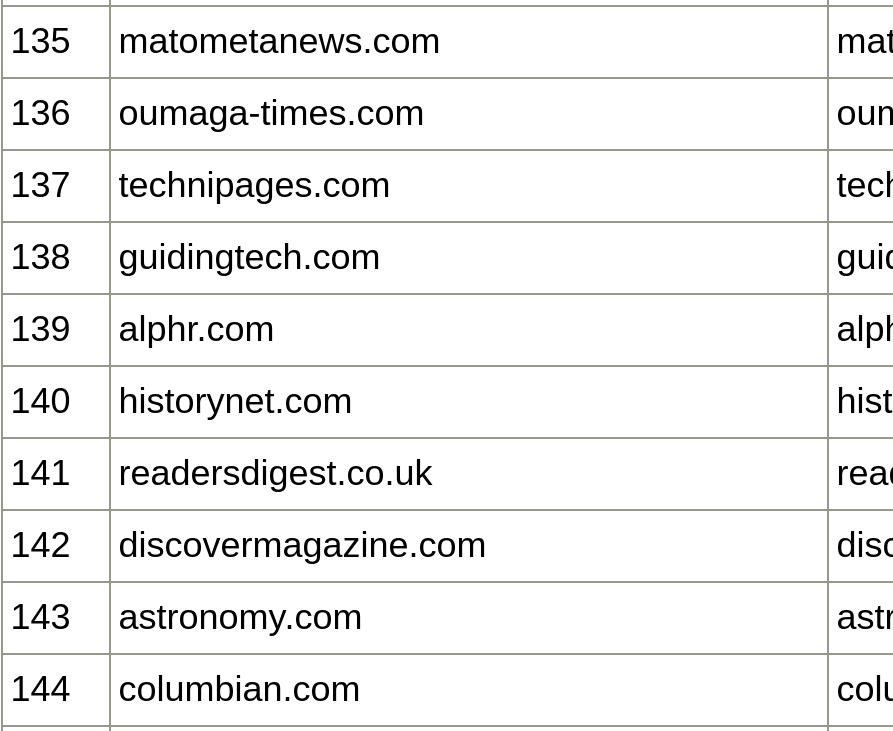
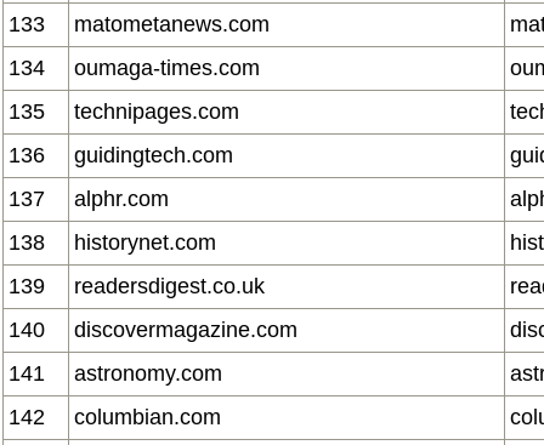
[11,22,441,62] 135 matometanews.com -> [8,13,269,37] 133 matometanews.com
[11,94,425,134] 136 oumaga-times.com -> [8,56,260,81] 134 oumaga-times.com
[11,166,391,206] 137 technipages.com -> [8,100,239,124] 135 technipages.com
[11,238,381,278] 138 guidingtech.com -> [8,144,233,168] 136 guidingtech.com
[11,310,275,350] 139 alphr.com -> [8,187,169,211] 137 alphr.com
[11,382,353,422] 140 historynet.com -> [8,231,216,255] 138 historynet.com
[11,454,433,494] 141 readersdigest.co.uk -> [8,275,264,299] 139 readersdigest.co.uk
[11,526,487,566] 142 discovermagazine.com -> [8,318,297,342] 140 discovermagazine.com
[11,598,363,638] 143 astronomy.com -> [8,362,222,386] 141 astronomy.com
[11,670,361,710] 144 columbian.com -> [8,405,221,430] 142 columbian.com

